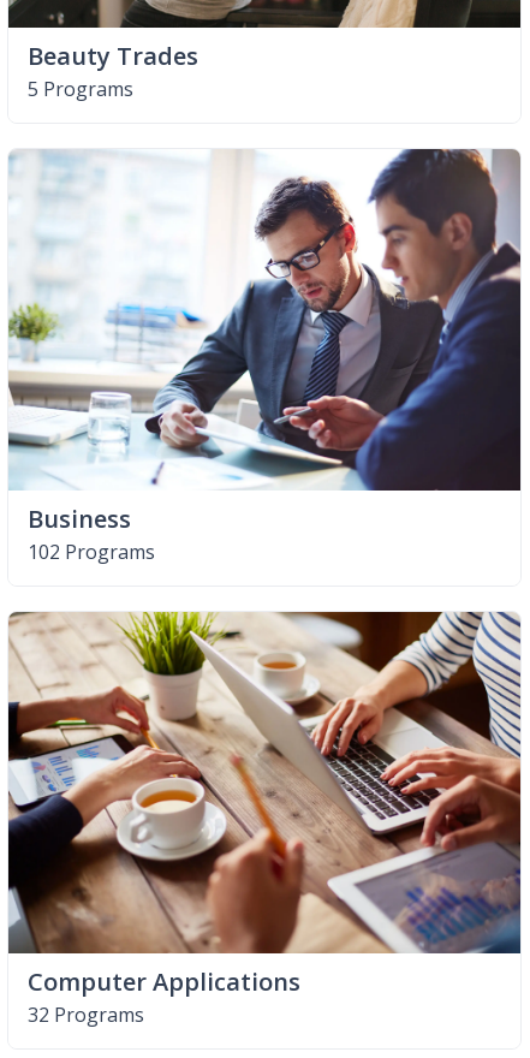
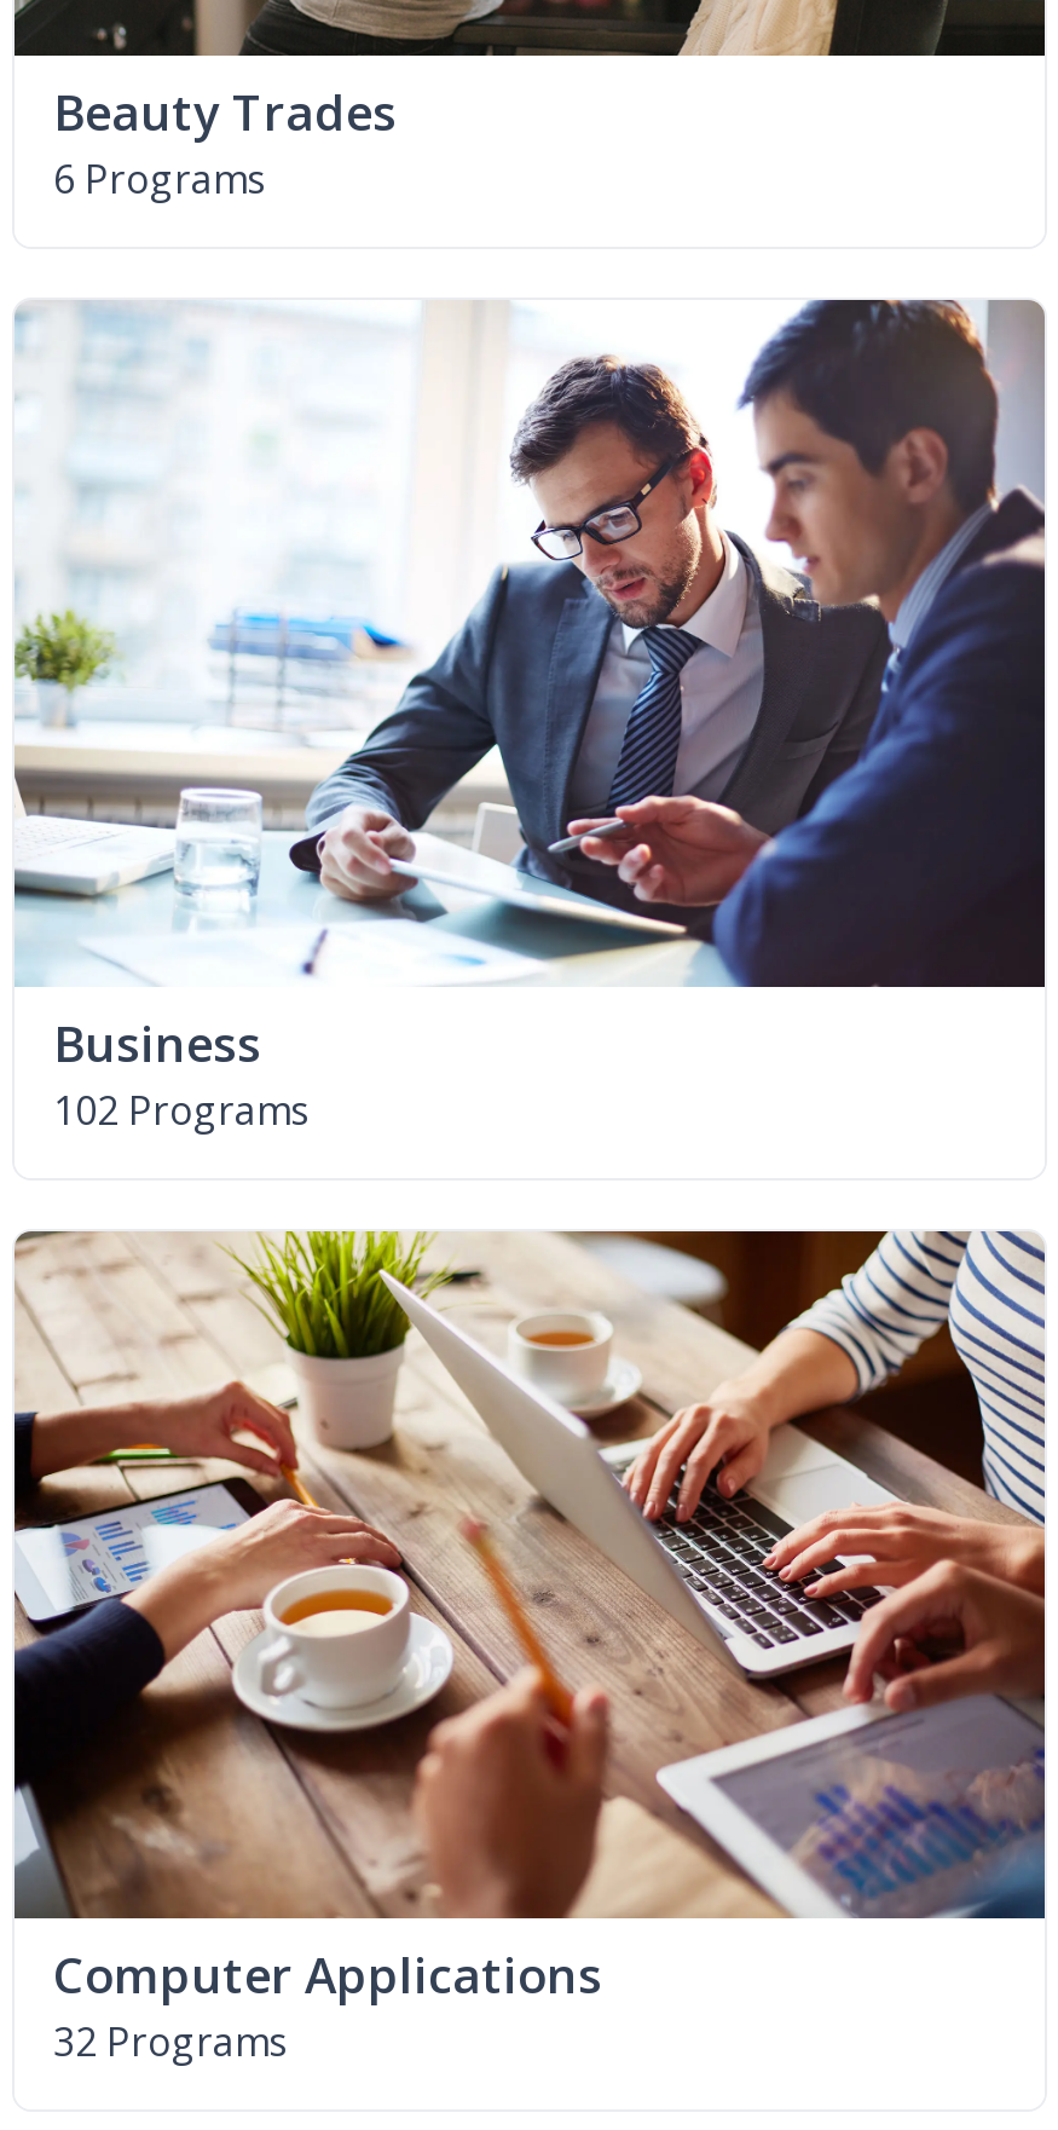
[28,76,133,102] 5 Programs -> [53,152,266,205] 6 Programs

